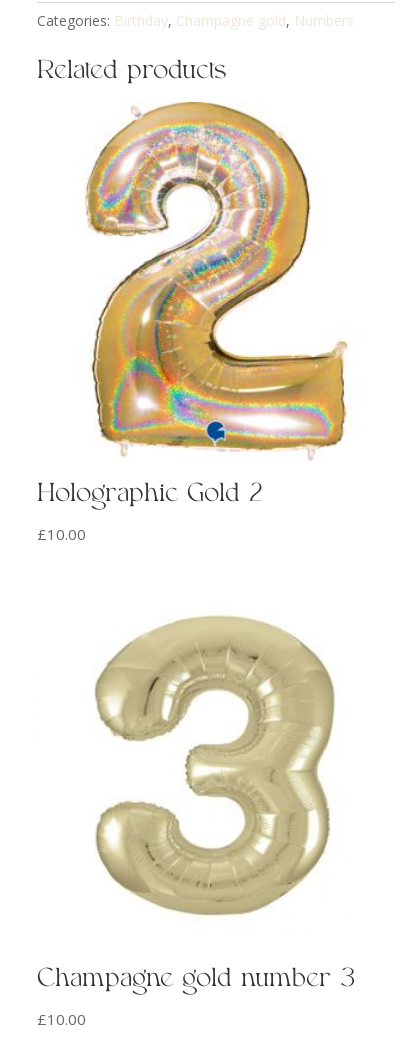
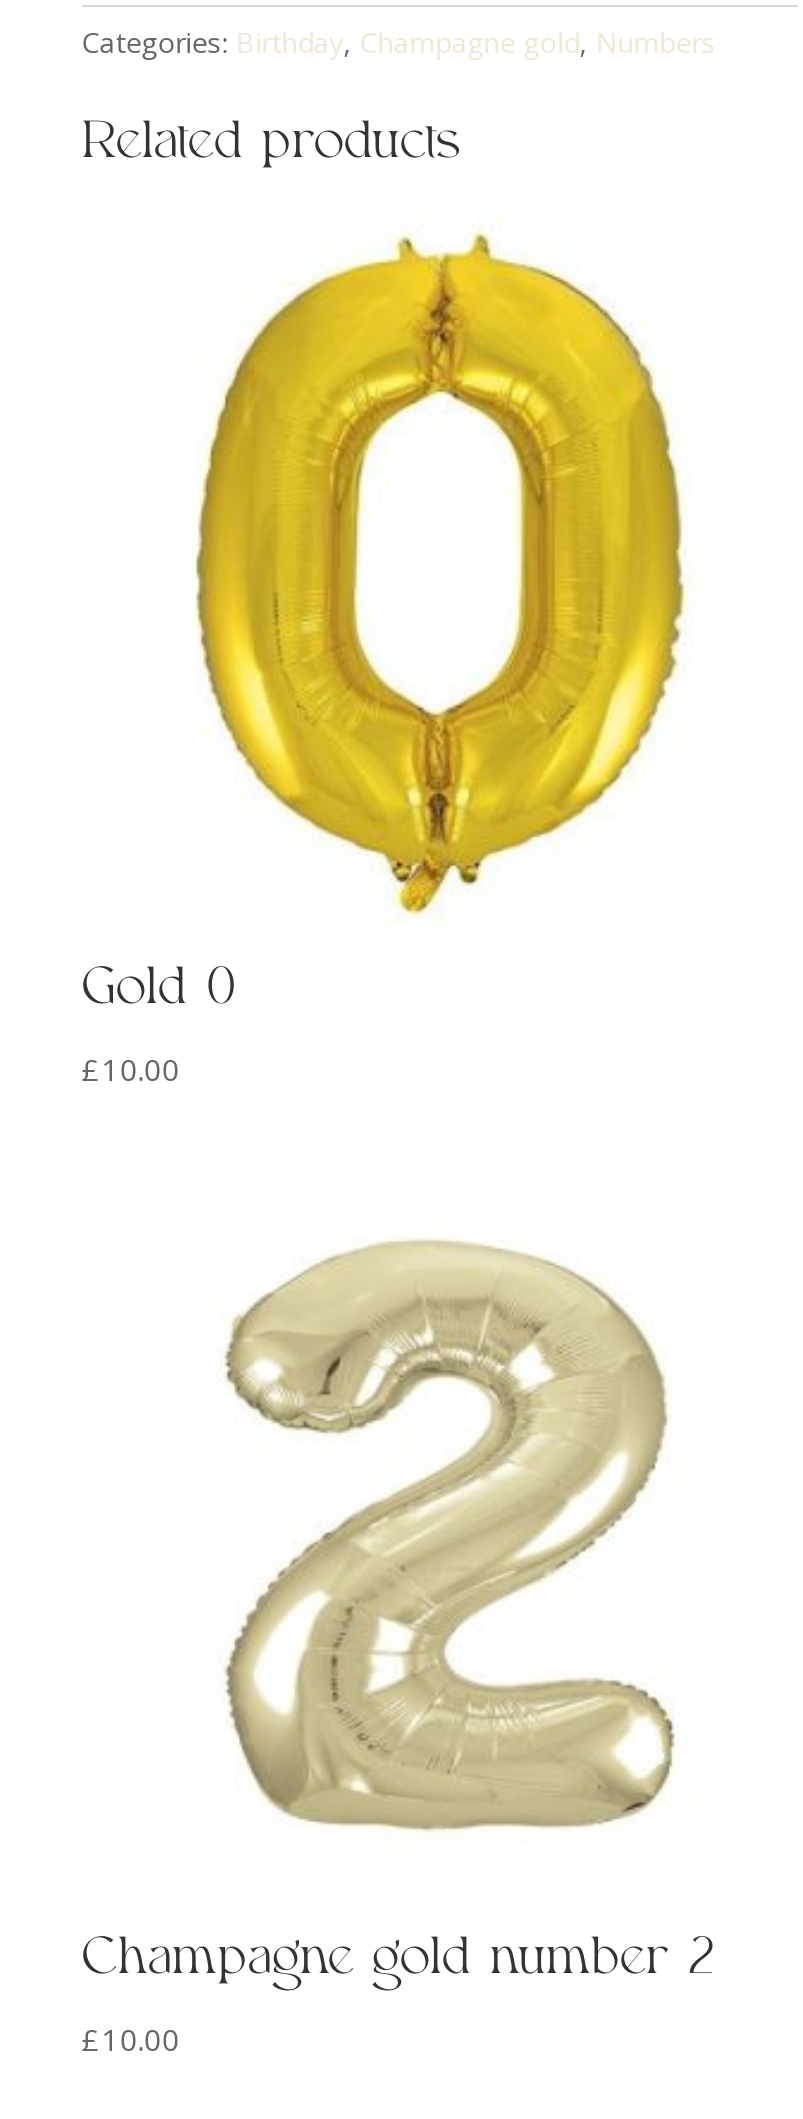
[37,101,349,509] [image] | Holographic Gold 2 -> [82,205,702,1020] [image] | Gold 0
[94,615,336,914] [image] -> [198,1233,678,1829] [image]
[37,966,356,995] Champagne gold number 3 -> [82,1933,716,1991] Champagne gold number 2

